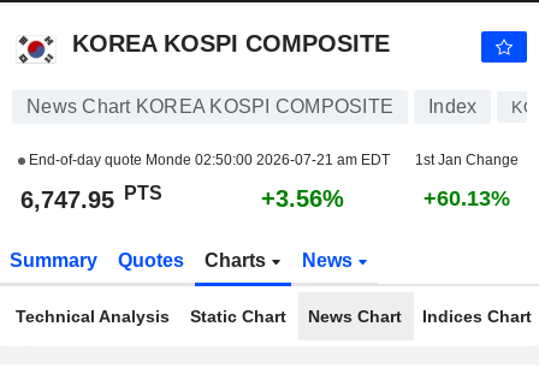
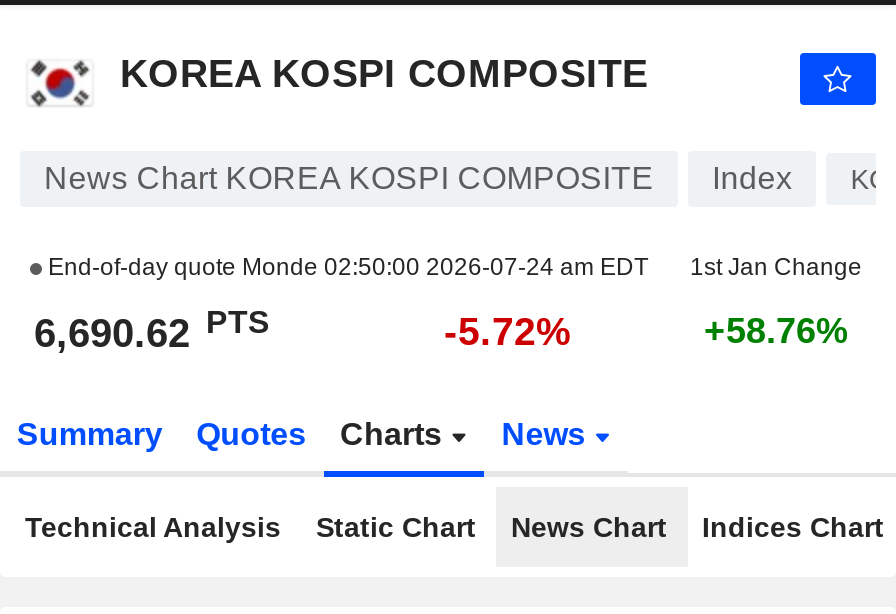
[25,152,390,168] End-of-day quote Monde 02:50:00 2026-07-21 am EDT -> [42,253,648,281] End-of-day quote Monde 02:50:00 2026-07-24 am EDT
[20,182,162,213] 6,747.95 PTS -> [34,304,270,355] 6,690.62 PTS
[261,185,344,212] +3.56% -> [444,309,572,353] -5.72%
[423,186,510,210] +60.13% -> [704,311,848,351] +58.76%

